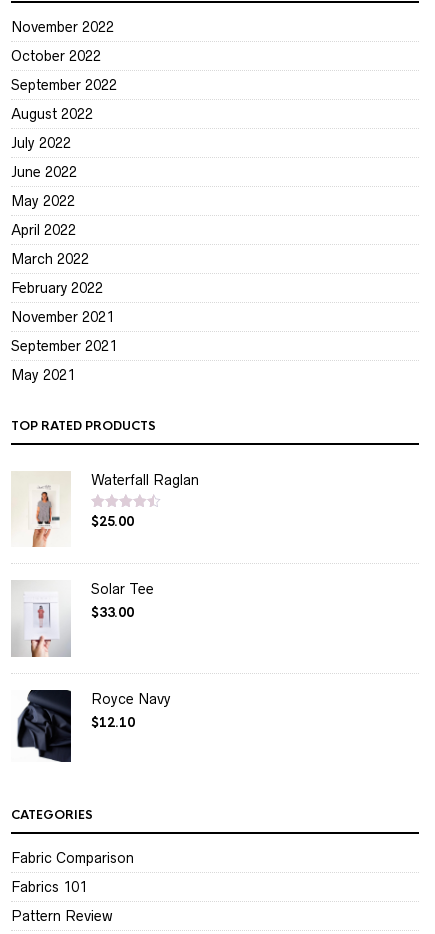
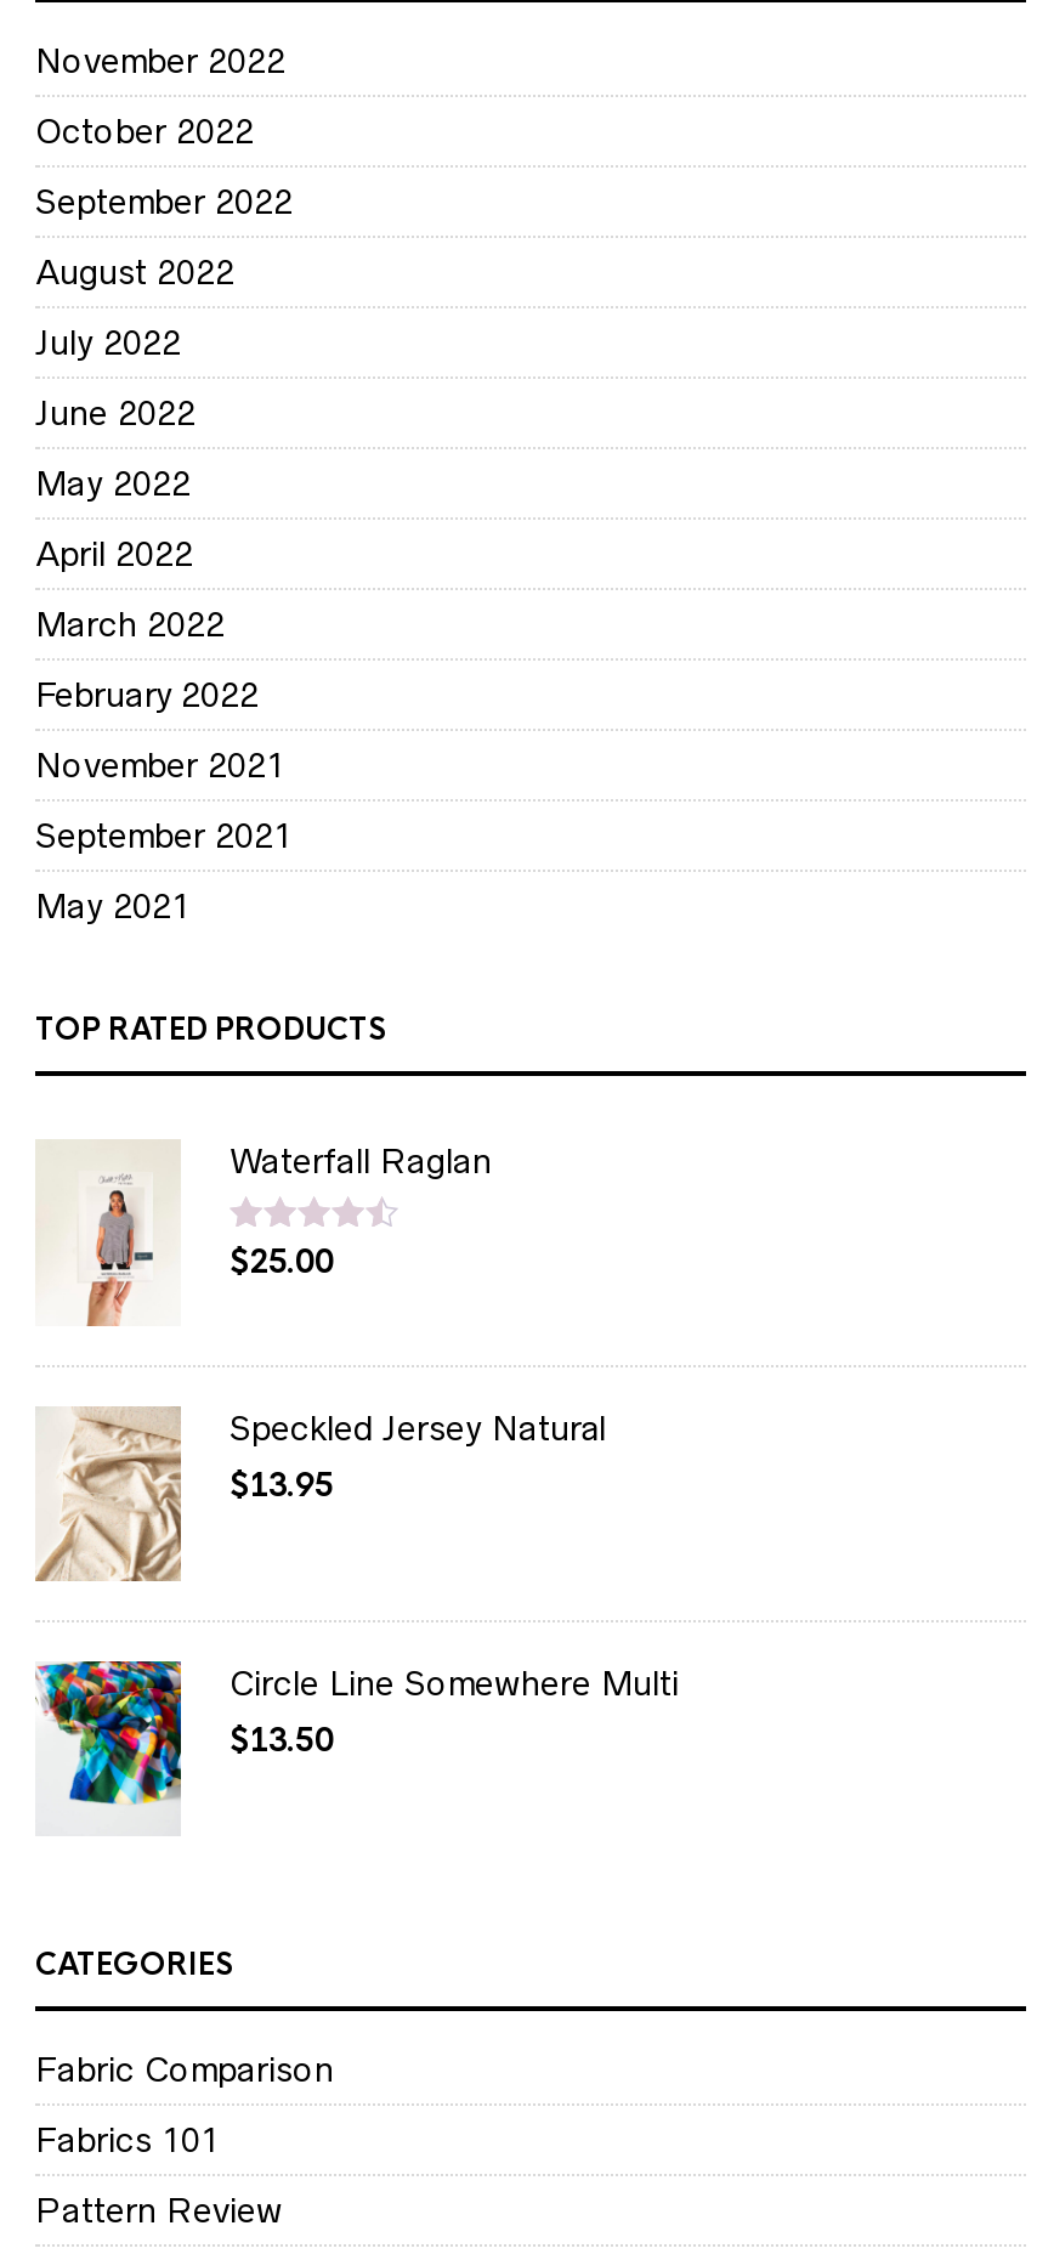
[11,581,154,657] [image] | Solar Tee | $33.00 -> [35,1406,606,1584] [image] | Speckled Jersey Natural | $13.95
[13,689,171,763] [image] | Royce Navy | $12.10 -> [35,1659,679,1836] [image] | Circle Line Somewhere Multi | $13.50

